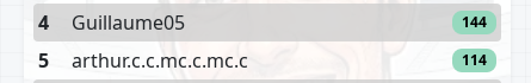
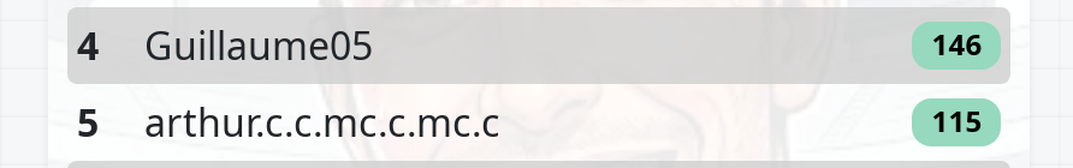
[462,12,487,32] 144 -> [932,24,982,65] 146
[462,50,487,70] 114 -> [932,101,982,142] 115

